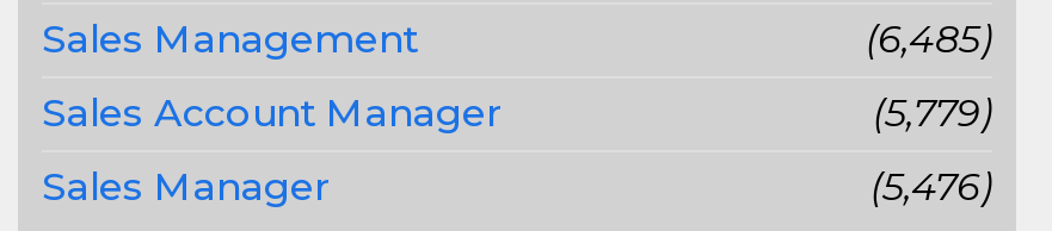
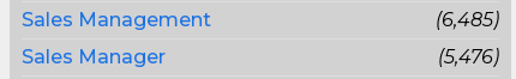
[42,90,992,136] Sales Account Manager | (5,779) -> none

